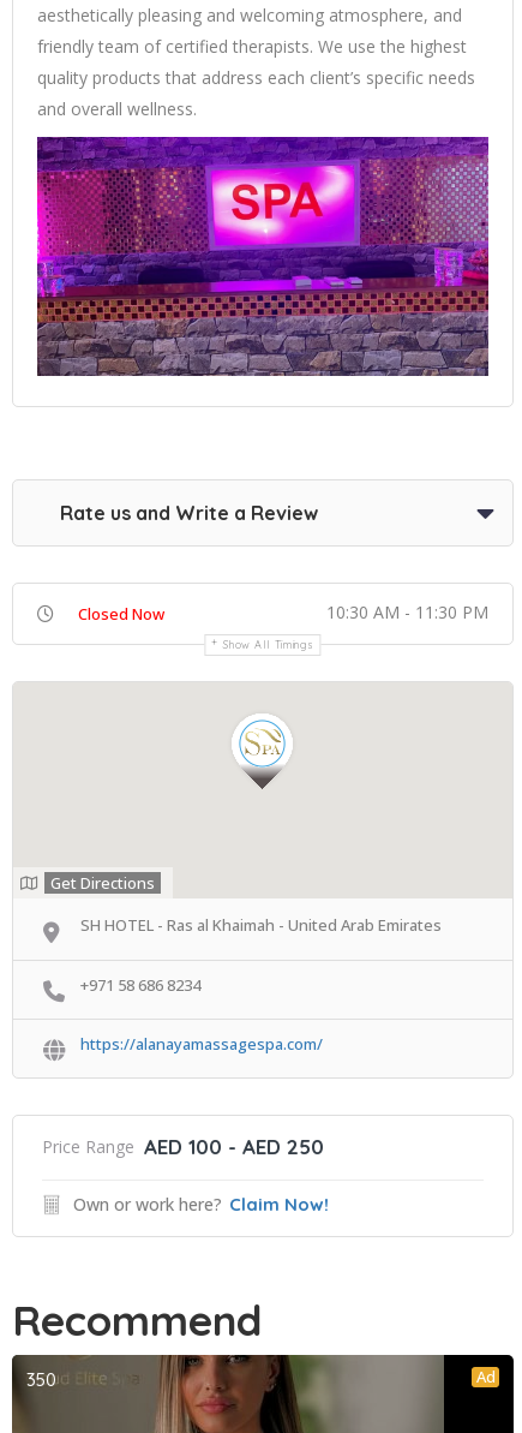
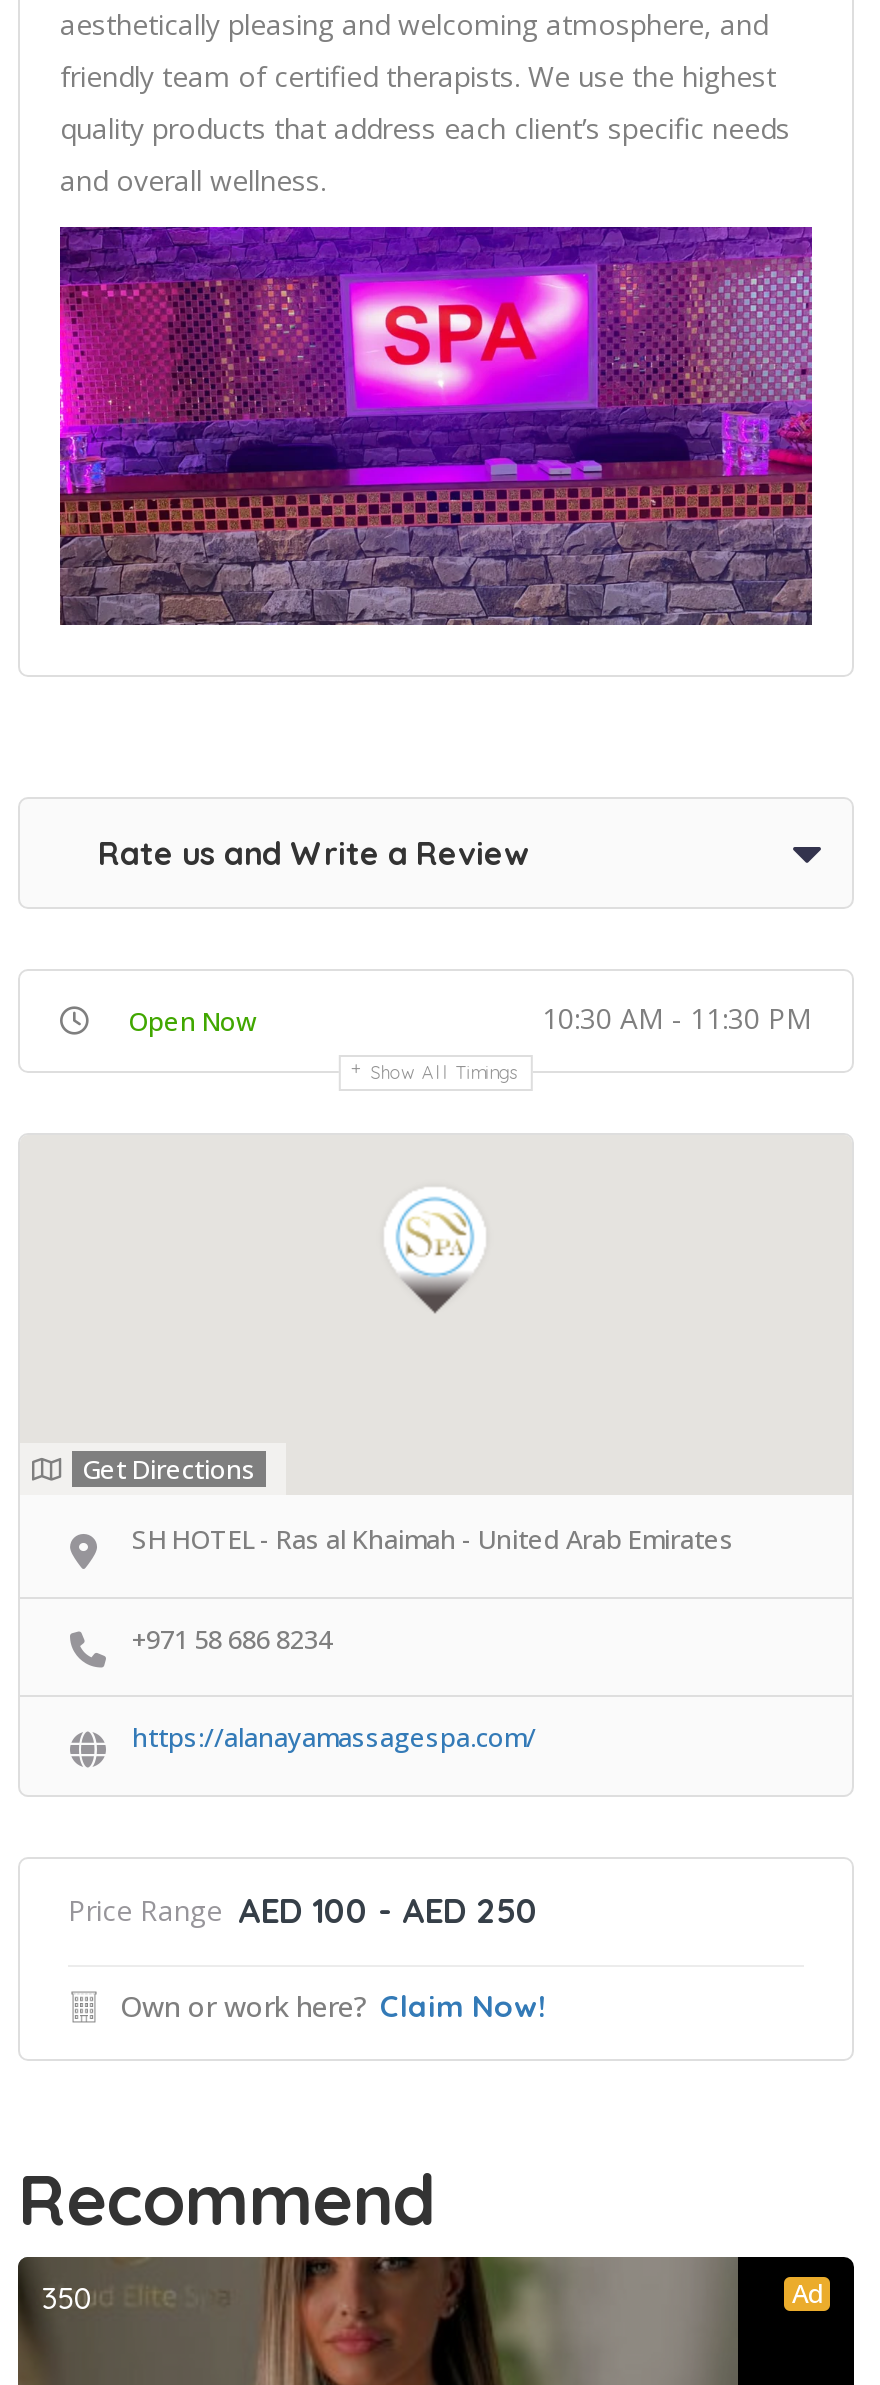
[78,603,164,625] Closed Now -> [128,1004,256,1040] Open Now

